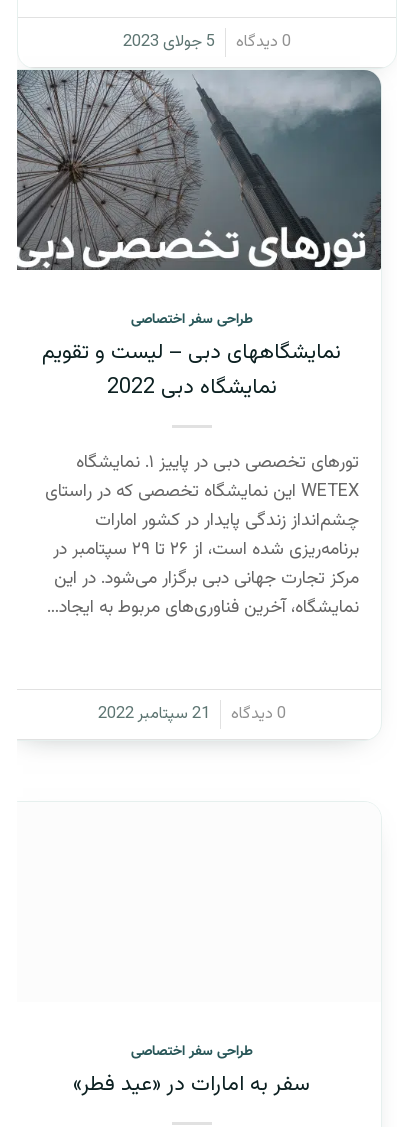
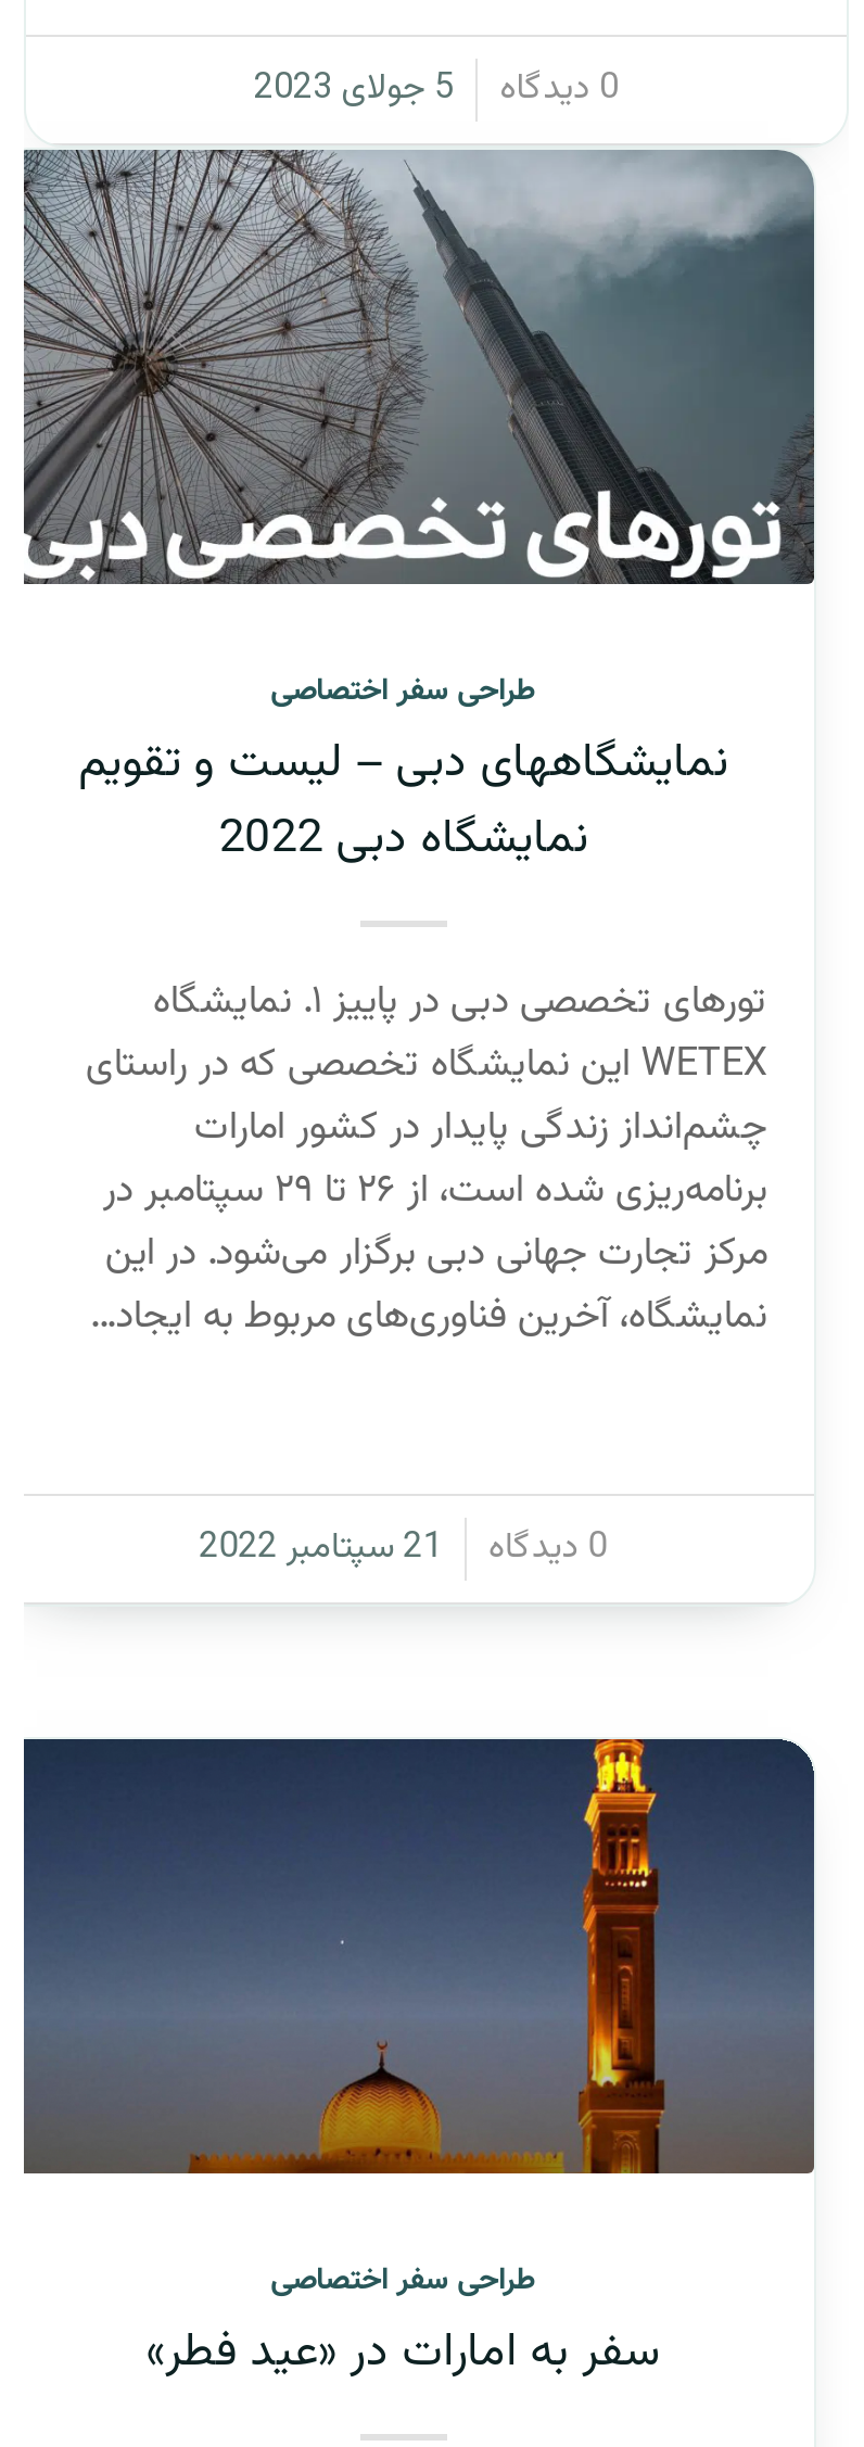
none -> [22,1737,816,2176] [image]

